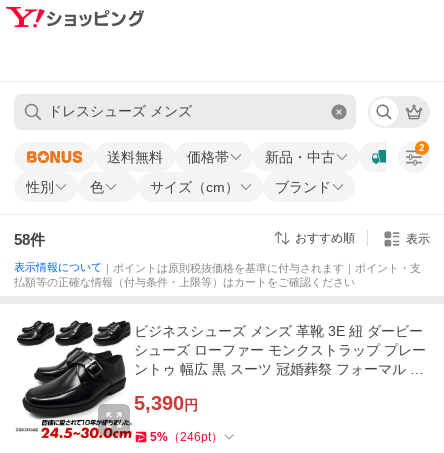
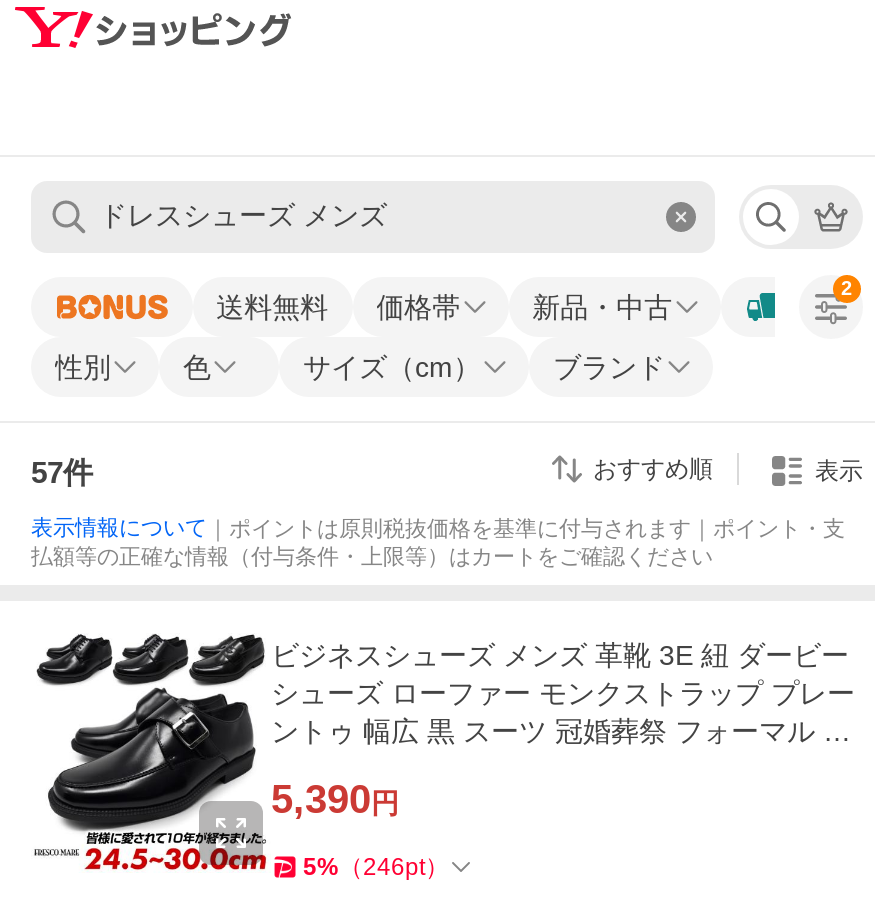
[14,230,45,247] 58件 -> [31,454,93,488] 57件

